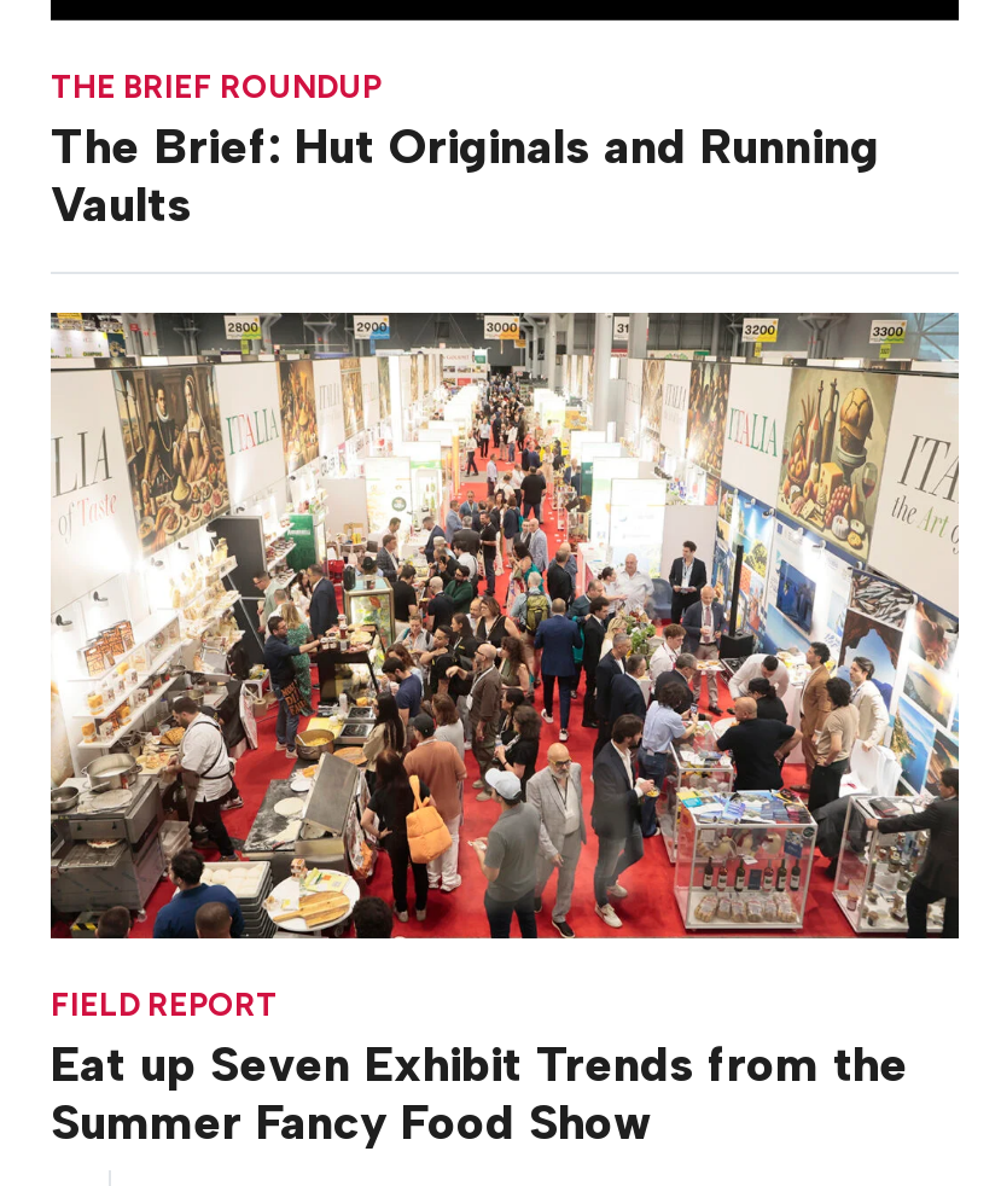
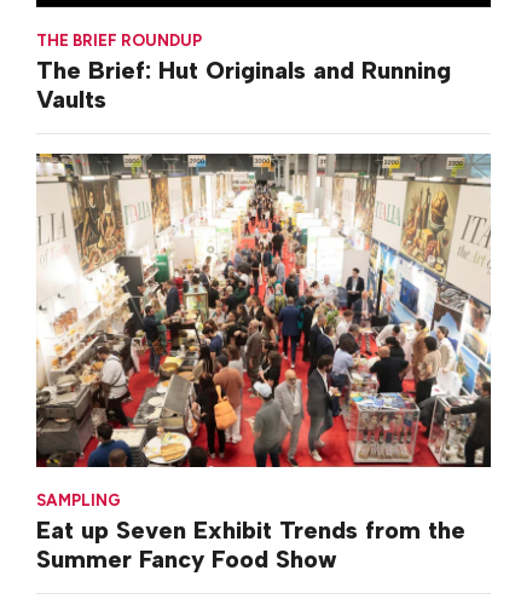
[51,984,278,1022] FIELD REPORT -> [36,490,121,509] SAMPLING

